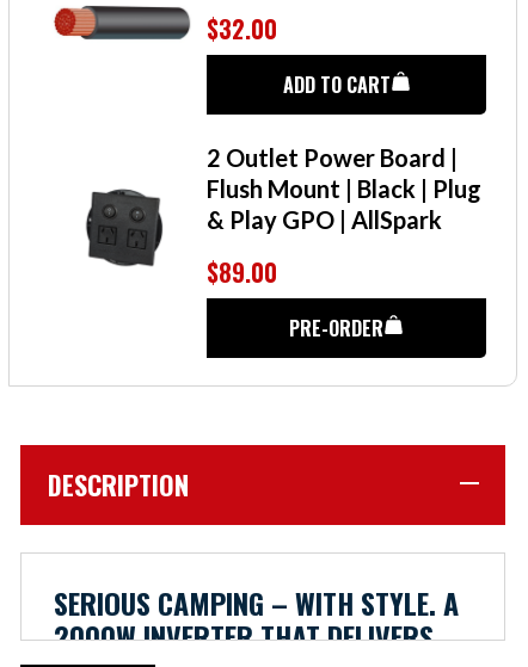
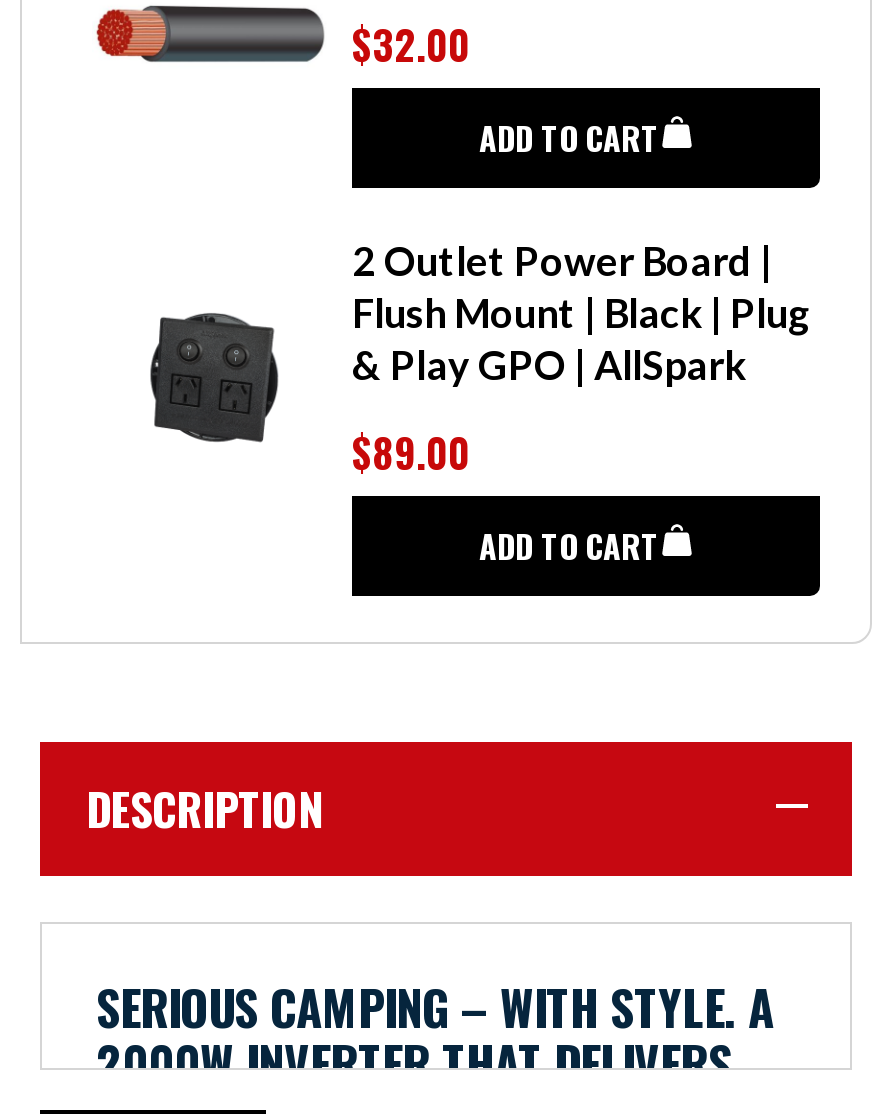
[289,313,383,342] PRE-ORDER -> [479,521,659,569] ADD TO CART

